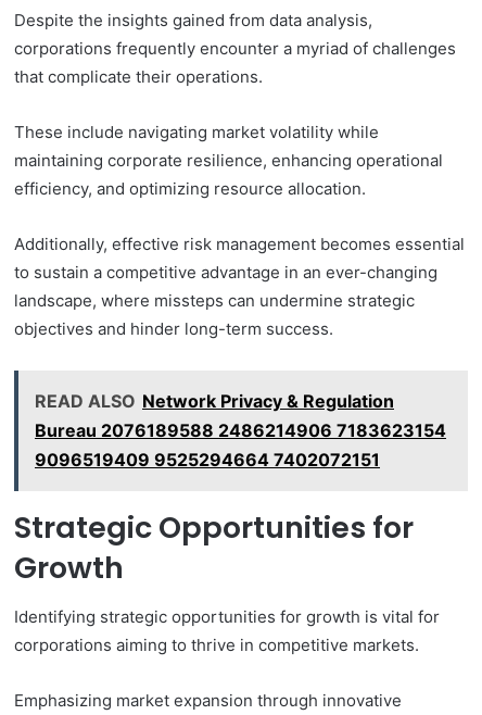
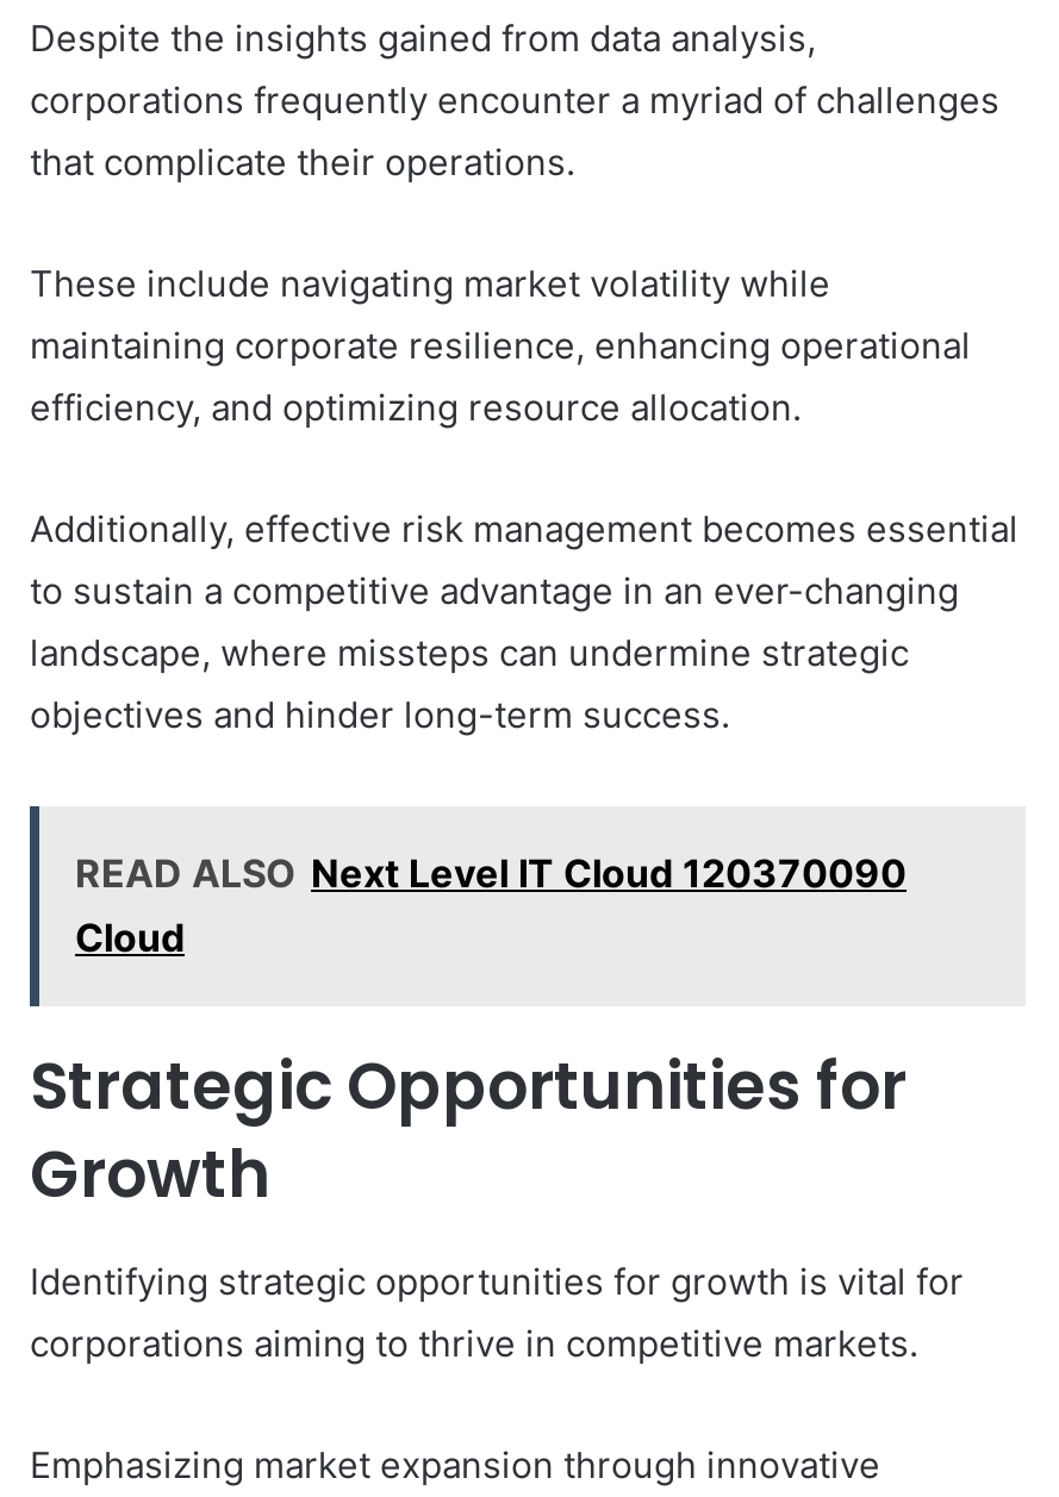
[35,390,446,471] READ ALSO Network Privacy & Regulation | Bureau 2076189588 2486214906 7183623154 | 9096519409 9525294664 7402072151 -> [75,850,907,962] READ ALSO Next Level IT Cloud 120370090 | Cloud

